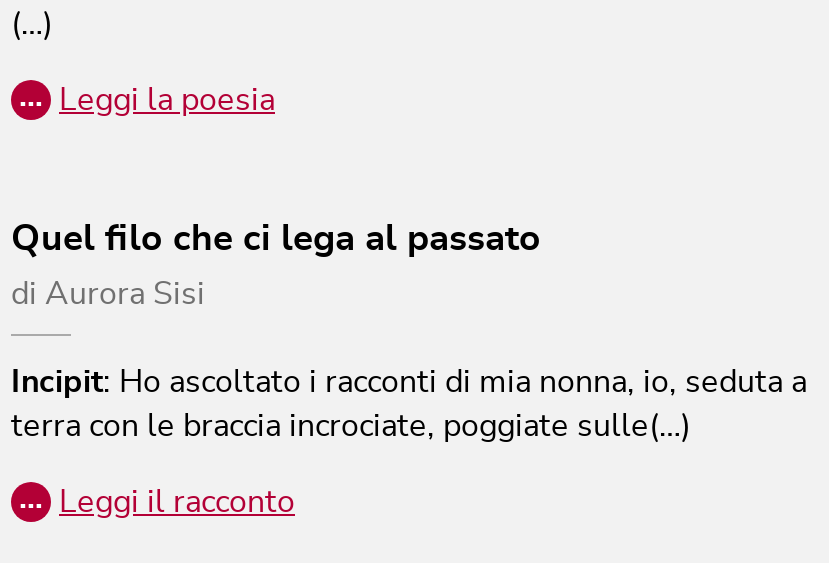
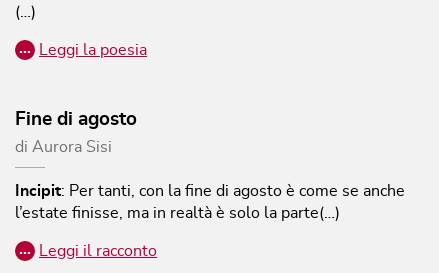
[11,220,541,258] Quel filo che ci lega al passato -> [15,110,137,129] Fine di agosto
[11,366,807,442] Incipit: Ho ascoltato i racconti di mia nonna, io, seduta a | terra con le braccia incrociate, poggiate sulle(…) -> [15,183,405,221] Incipit: Per tanti, con la fine di agosto è come se anche | l’estate finisse, ma in realtà è solo la parte(…)

